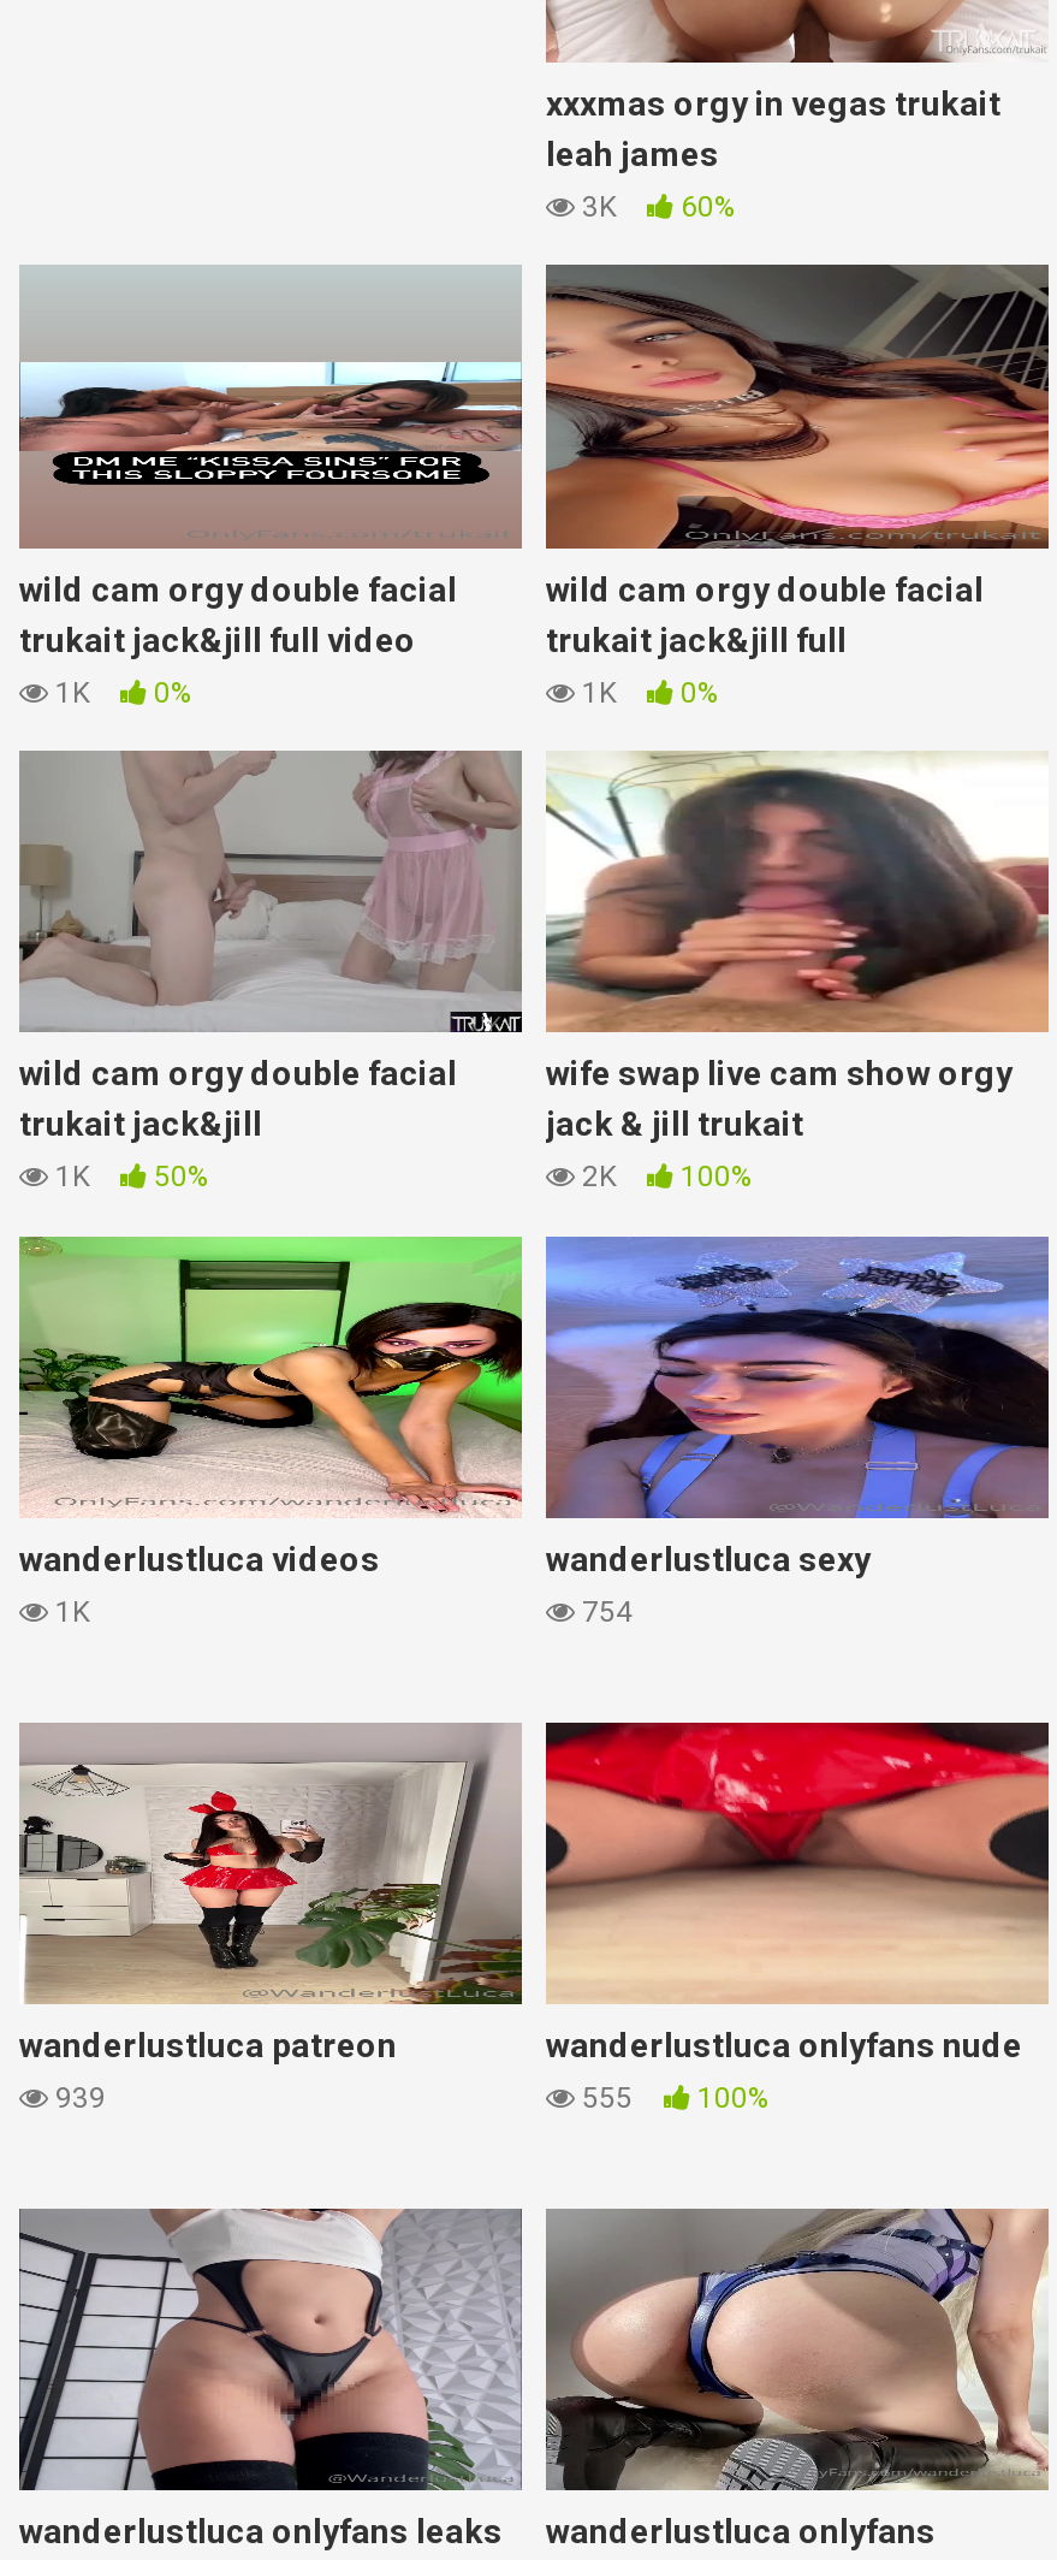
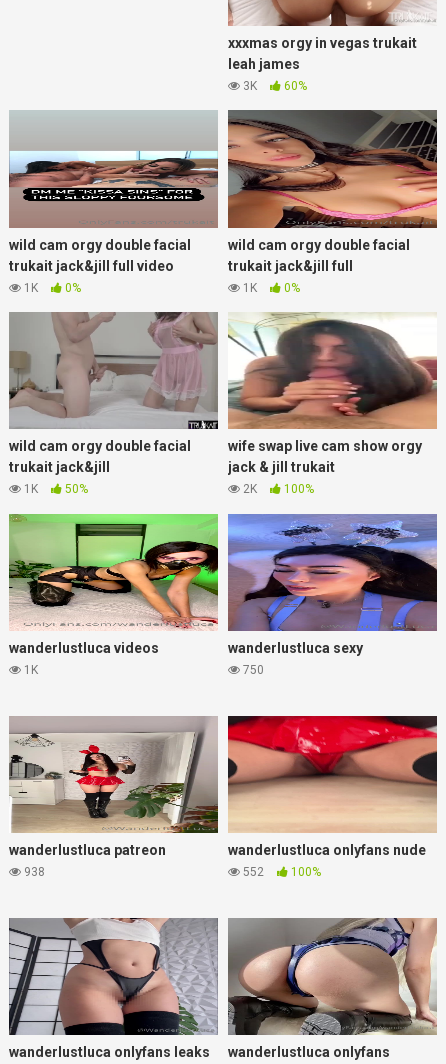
[575,1596,633,1630] 754 -> [240,663,264,677] 750
[48,2082,106,2116] 939 -> [21,865,45,879] 938
[575,2082,770,2116] 555 100% -> [240,865,321,879] 552 100%

